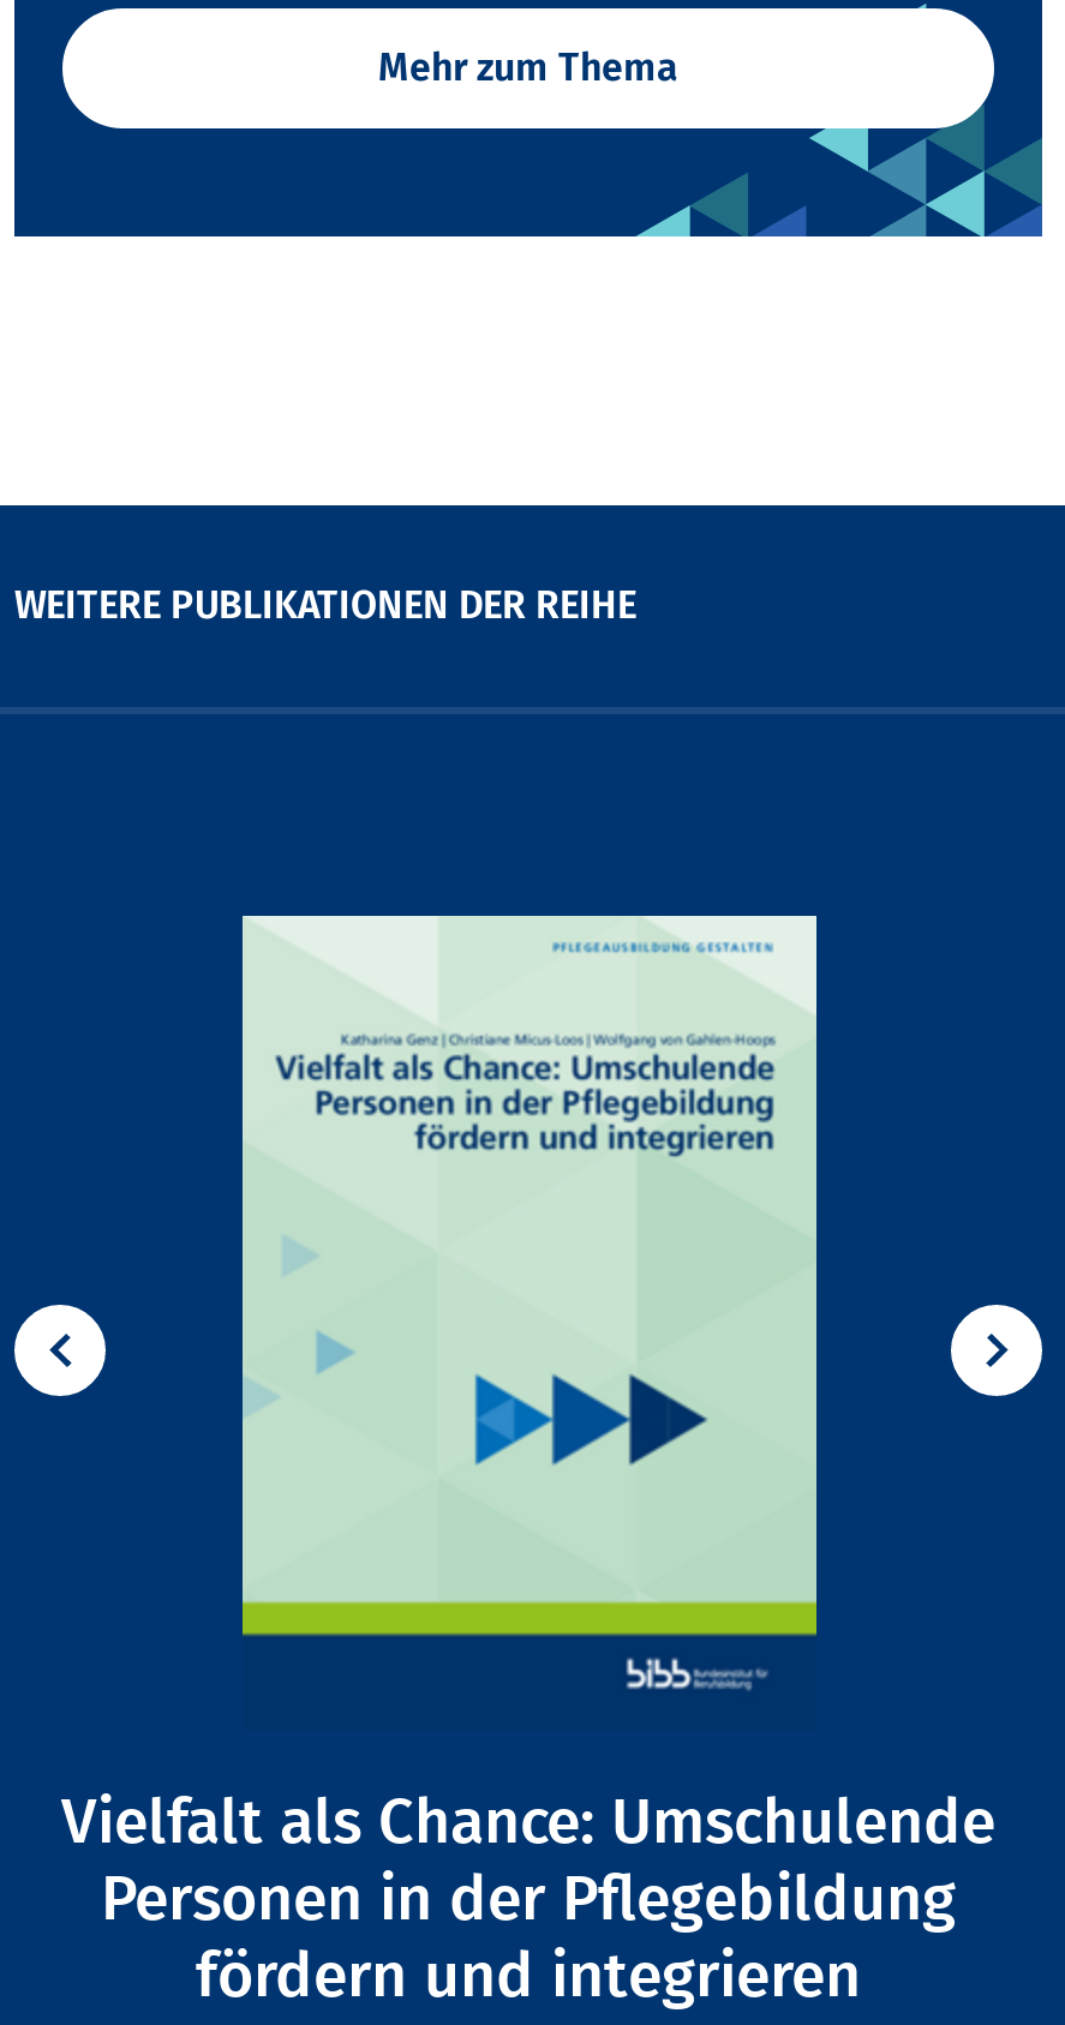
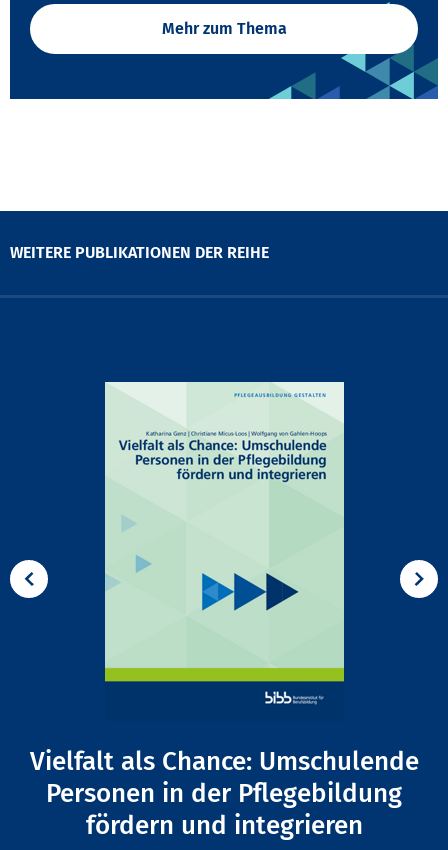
[12,1302,108,1430] [image] -> [9,546,49,599] [image]
[949,1302,1045,1430] [image] -> [399,546,439,599] [image]

